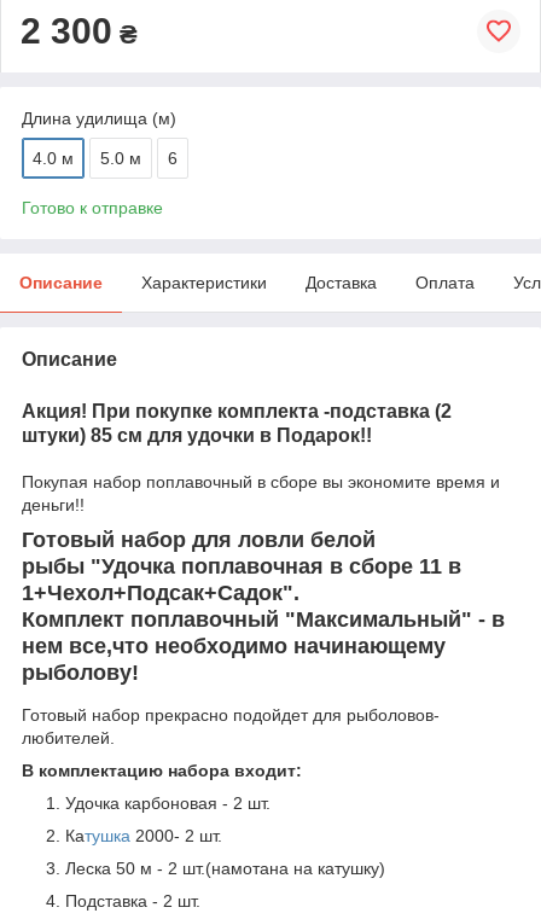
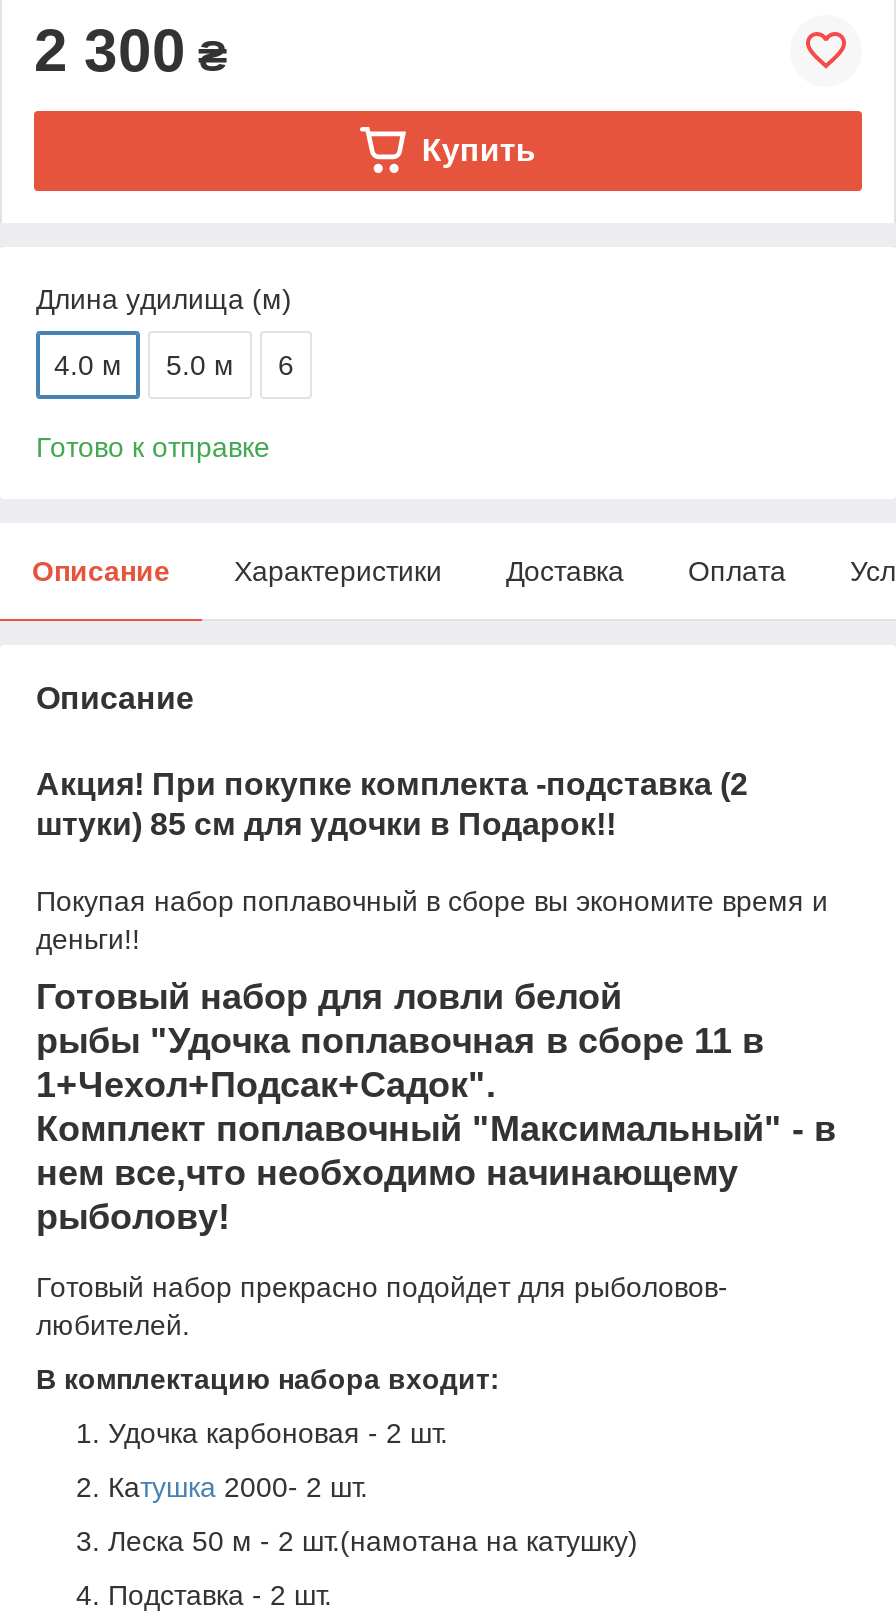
none -> [422,133,536,167] Купить

